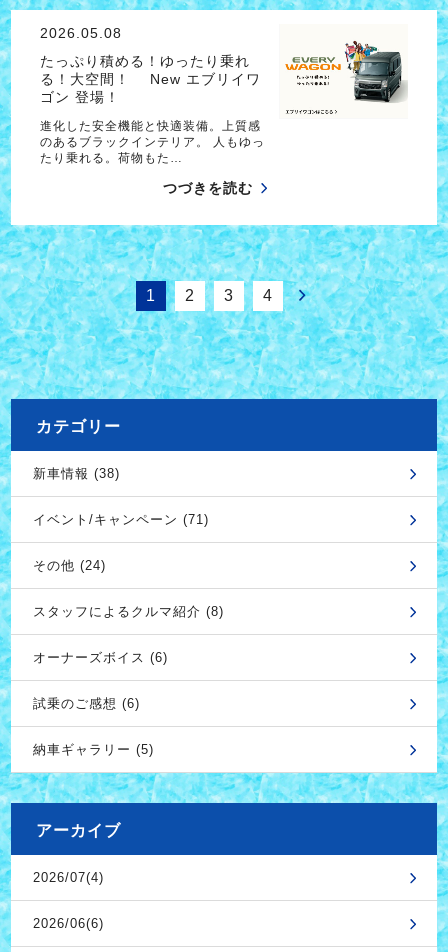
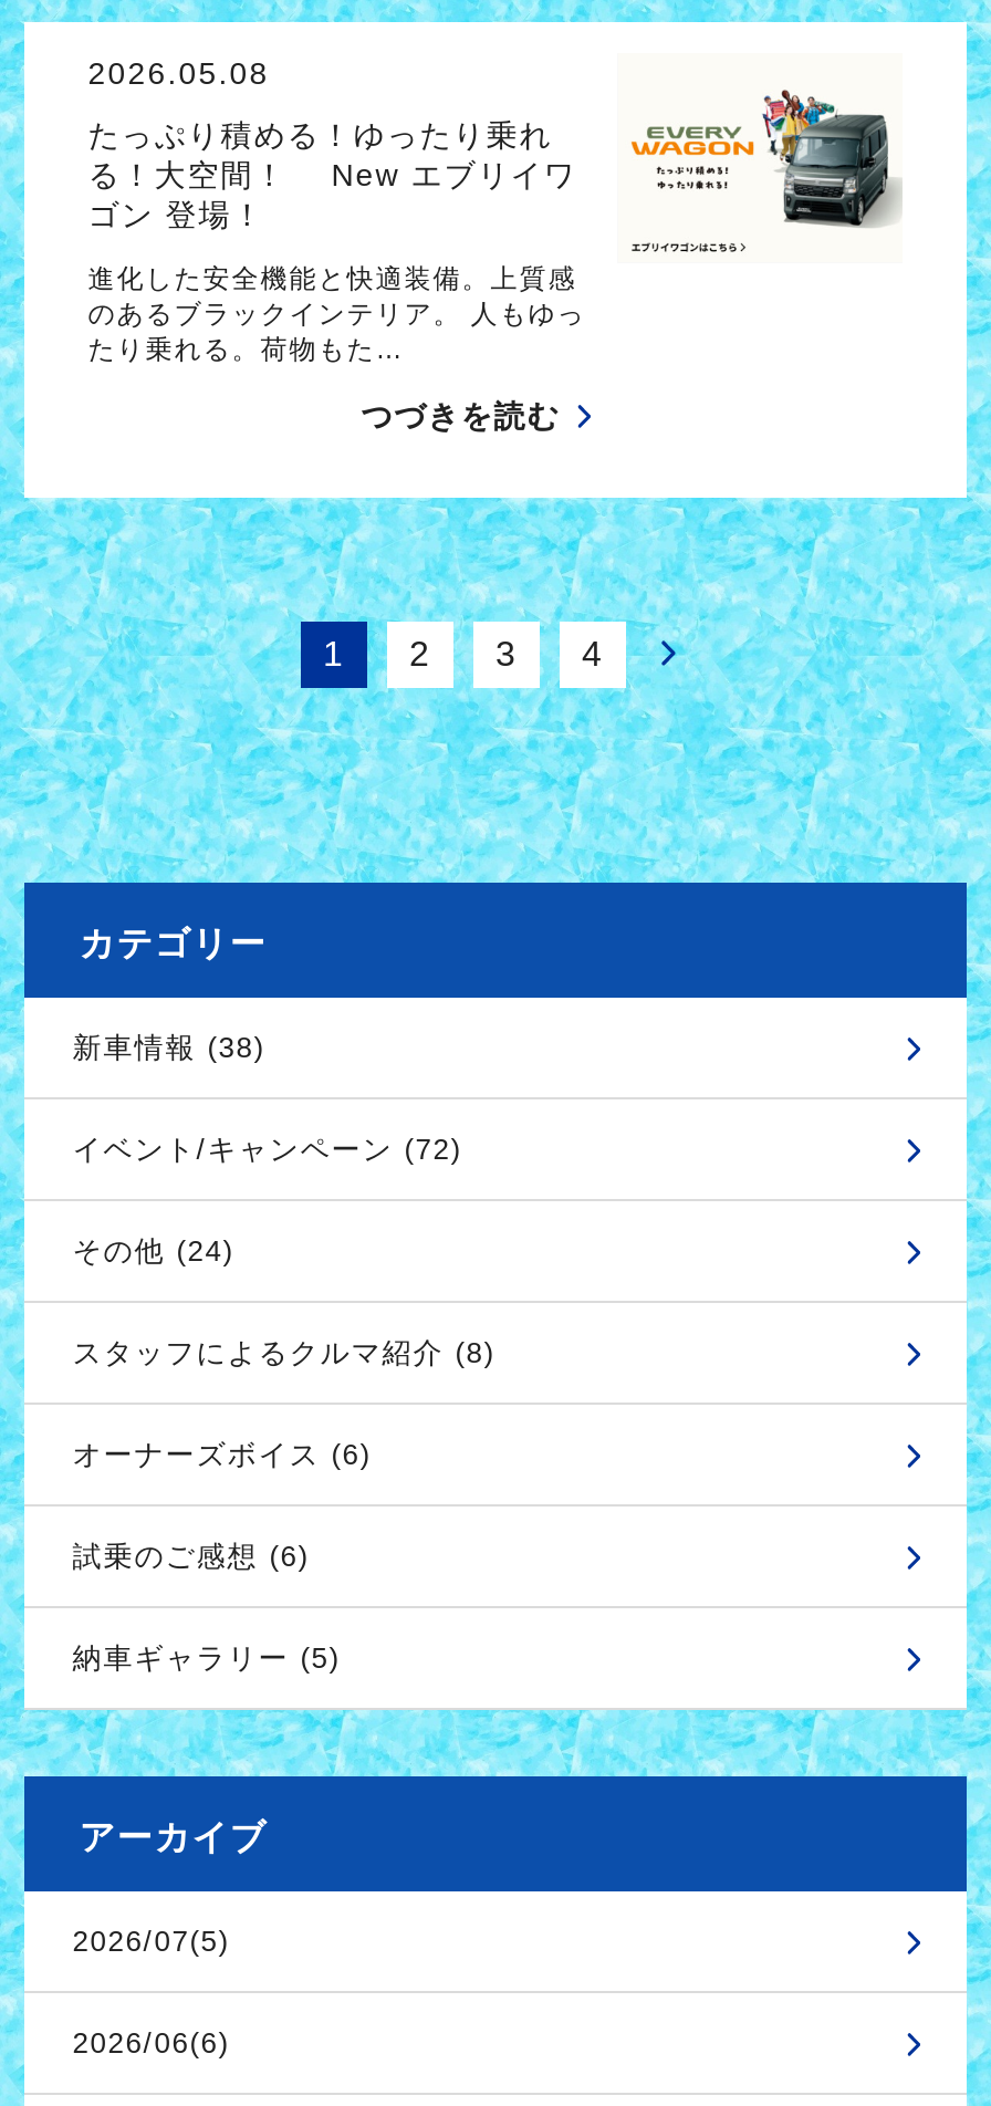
[33,512,209,527] イベント/キャンペーン (71) -> [73,1133,462,1166] イベント/キャンペーン (72)
[33,870,104,885] 2026/07(4) -> [73,1925,230,1958] 2026/07(5)

